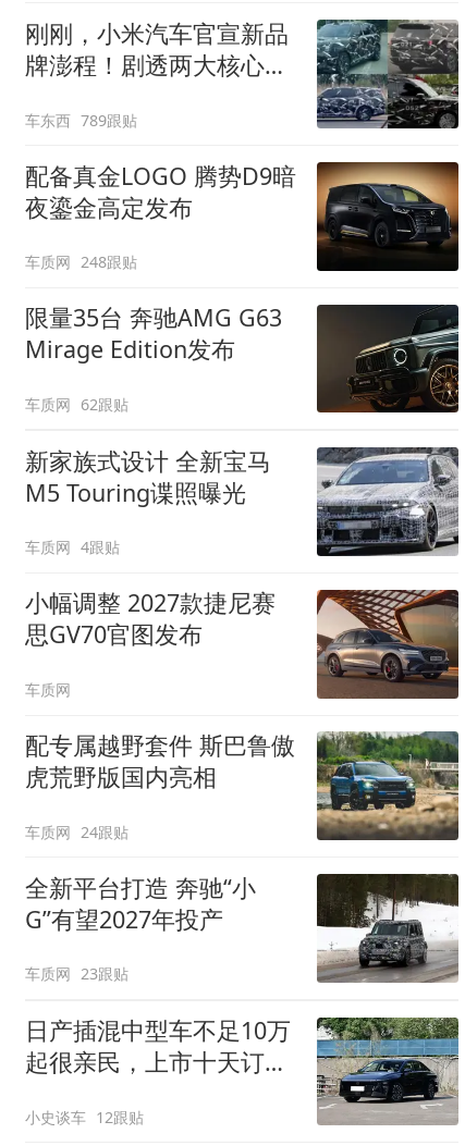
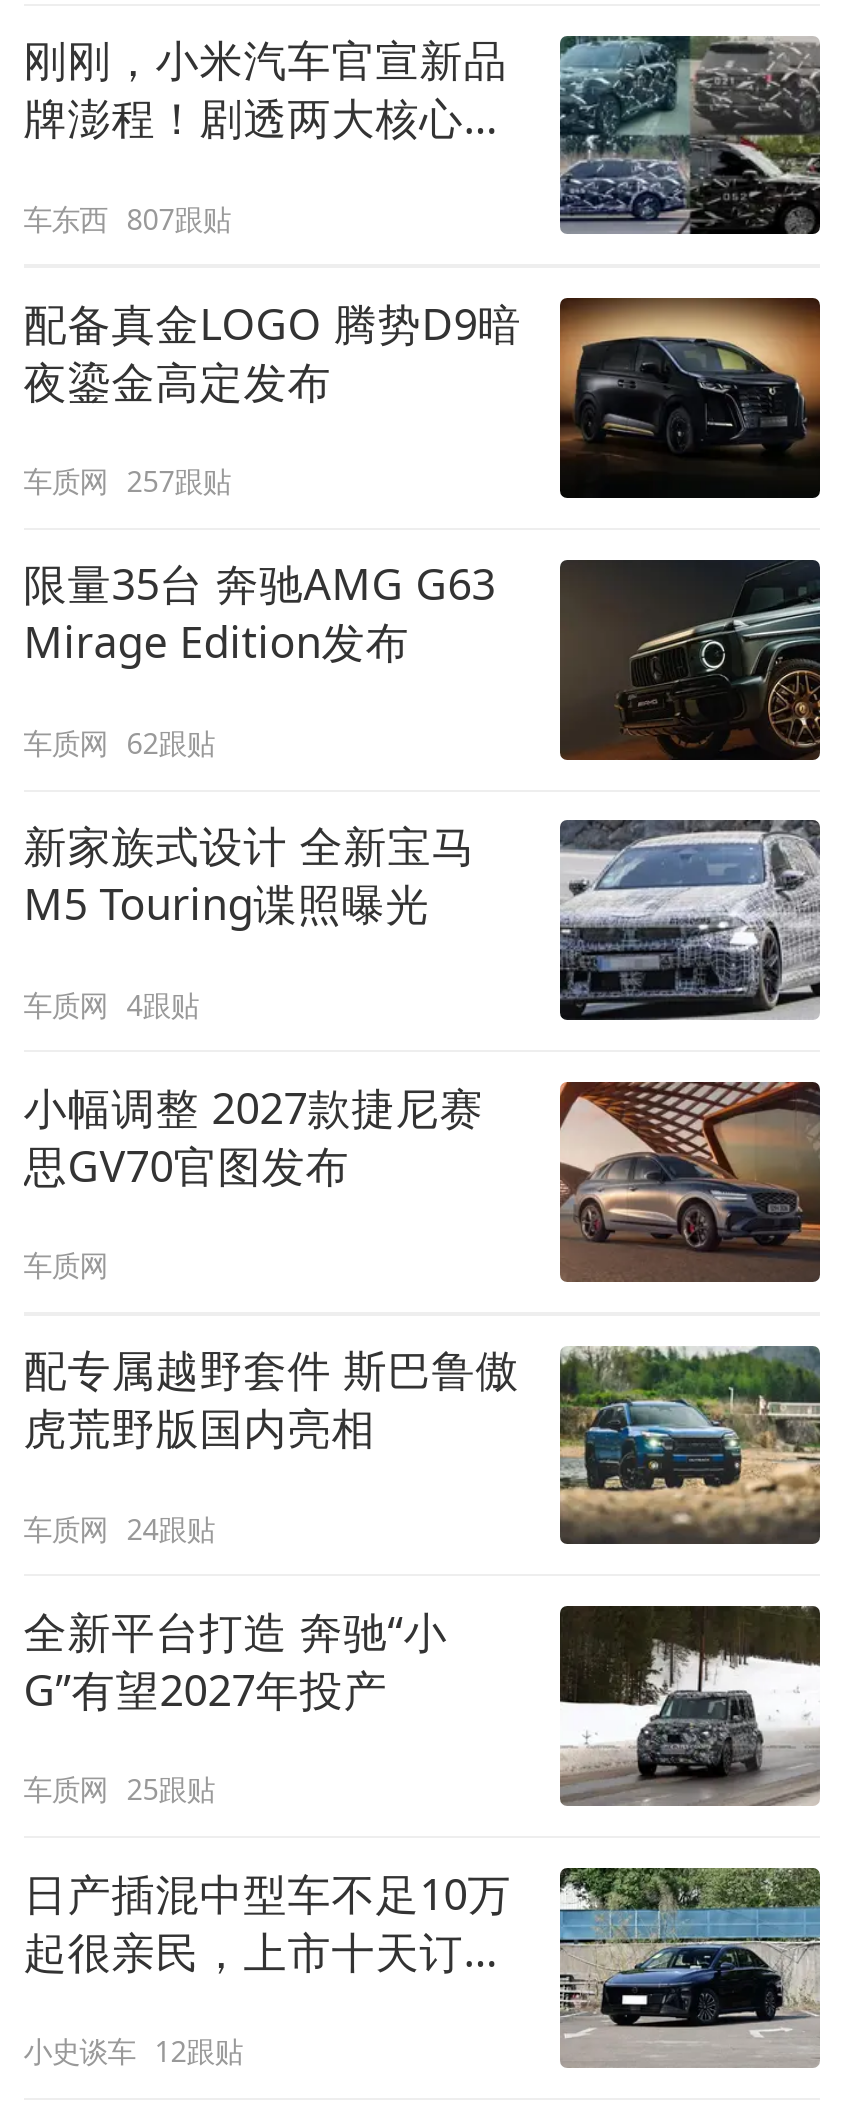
[25,109,138,130] 车东西 789跟贴 -> [23,199,231,237] 车东西 807跟贴
[25,252,138,272] 车质网 248跟贴 -> [23,462,231,500] 车质网 257跟贴
[25,963,129,984] 车质网 23跟贴 -> [23,1770,215,1808] 车质网 25跟贴

